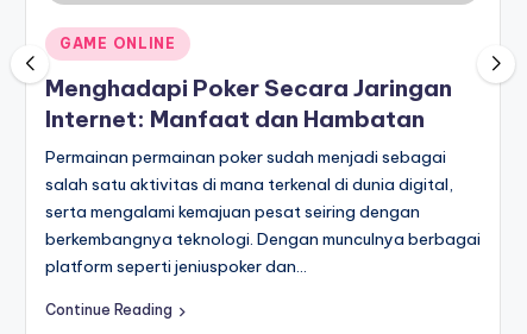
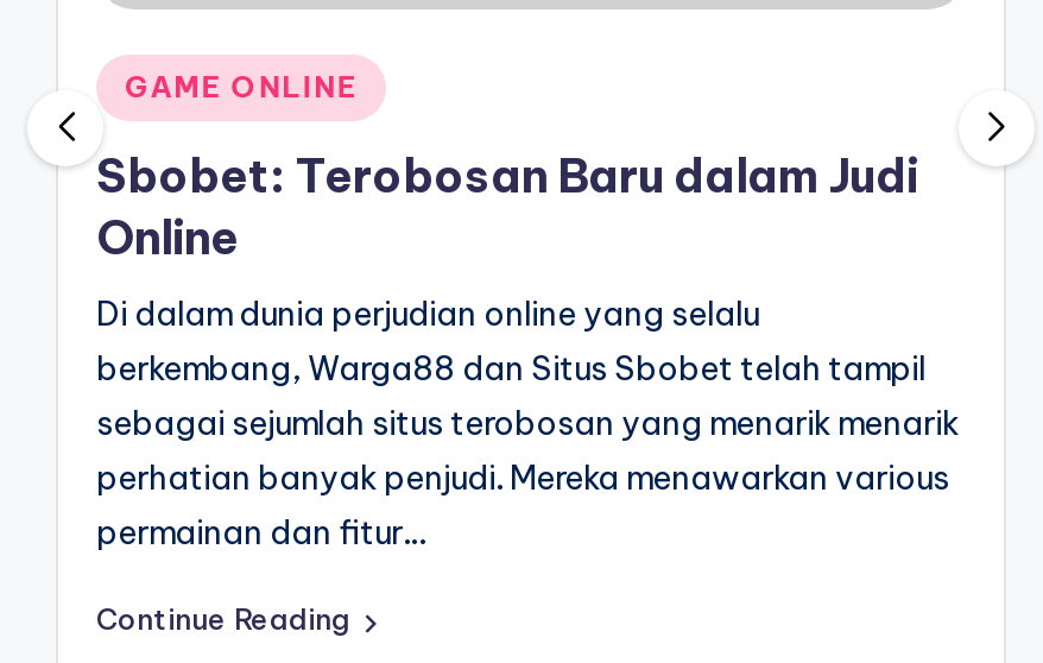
[45,74,452,134] Menghadapi Poker Secara Jaringan | Internet: Manfaat dan Hambatan -> [96,148,918,267] Sbobet: Terobosan Baru dalam Judi | Online
[45,147,481,277] Permainan permainan poker sudah menjadi sebagai | salah satu aktivitas di mana terkenal di dunia digital, | serta mengalami kemajuan pesat seiring dengan | berkembangnya teknologi. Dengan munculnya berbagai | platform seperti jeniuspoker dan… -> [96,293,959,555] Di dalam dunia perjudian online yang selalu | berkembang, Warga88 dan Situs Sbobet telah tampil | sebagai sejumlah situs terobosan yang menarik menarik | perhatian banyak penjudi. Mereka menawarkan various | permainan dan fitur…

